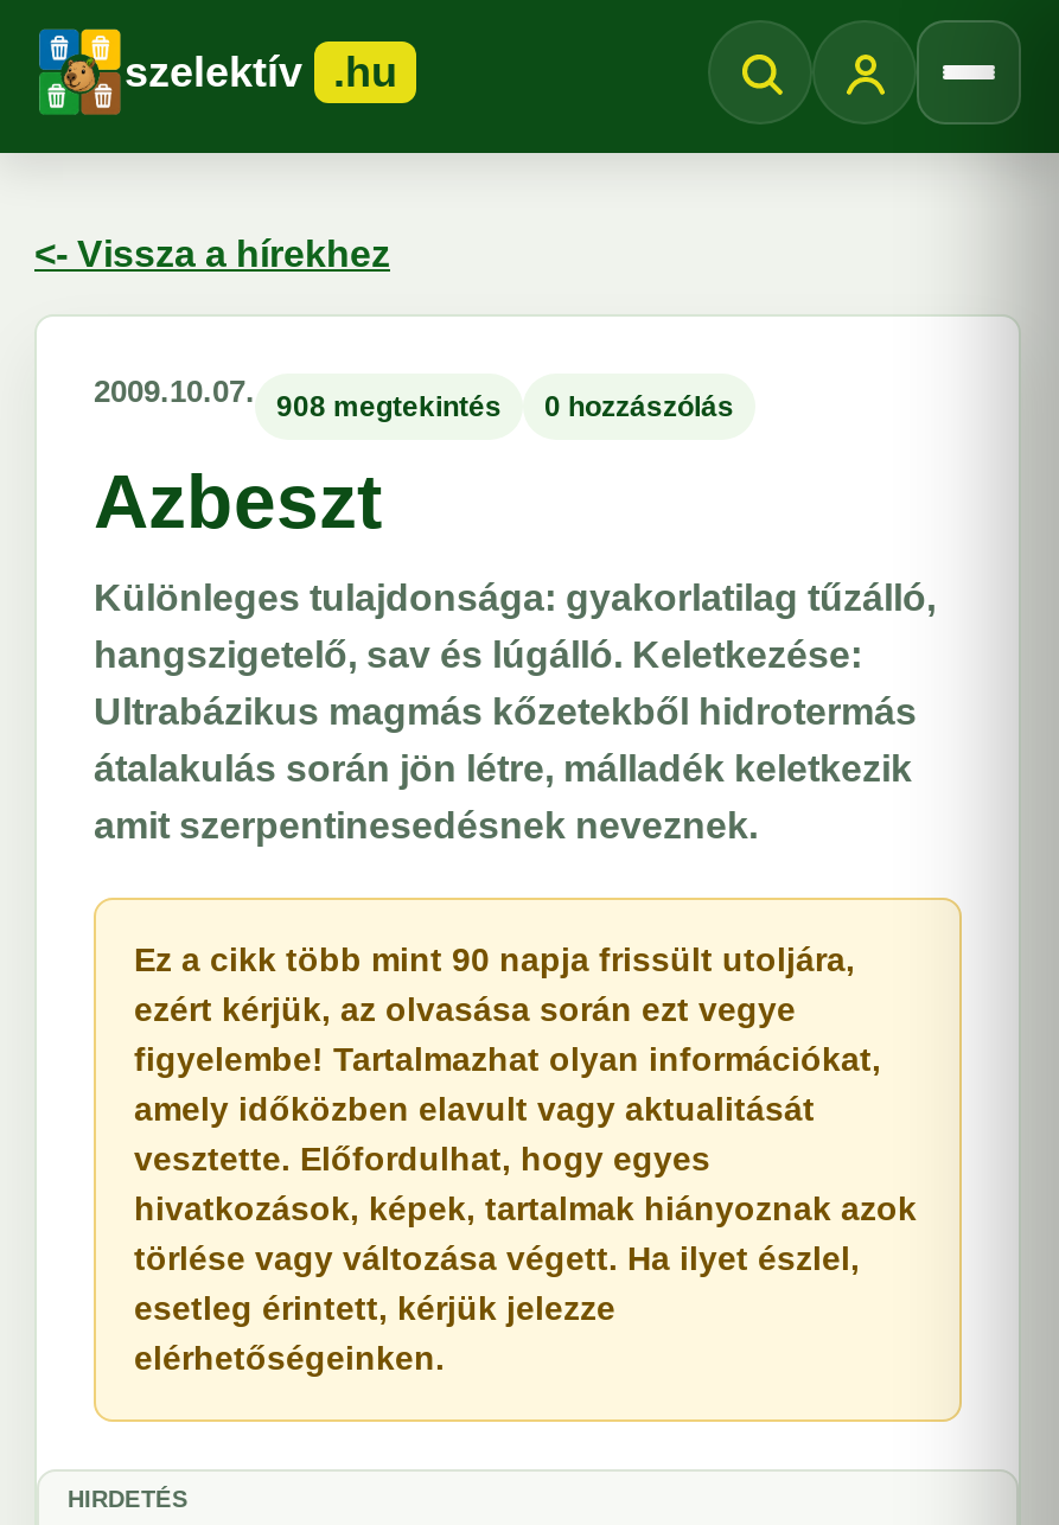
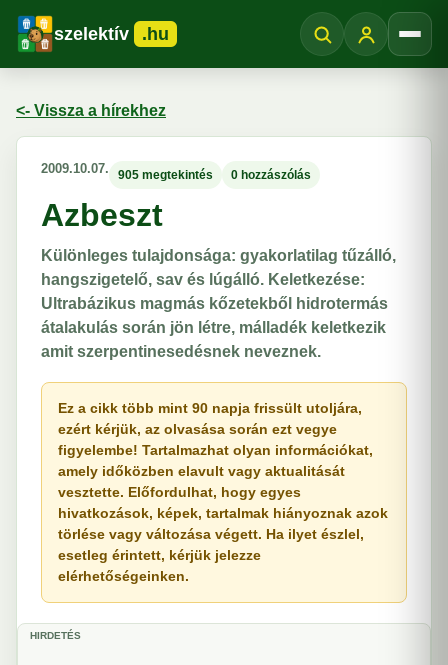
[94,374,734,423] 2009.10.07. 908 megtekintés 0 hozzászólás -> [41,161,311,182] 2009.10.07. 905 megtekintés 0 hozzászólás

